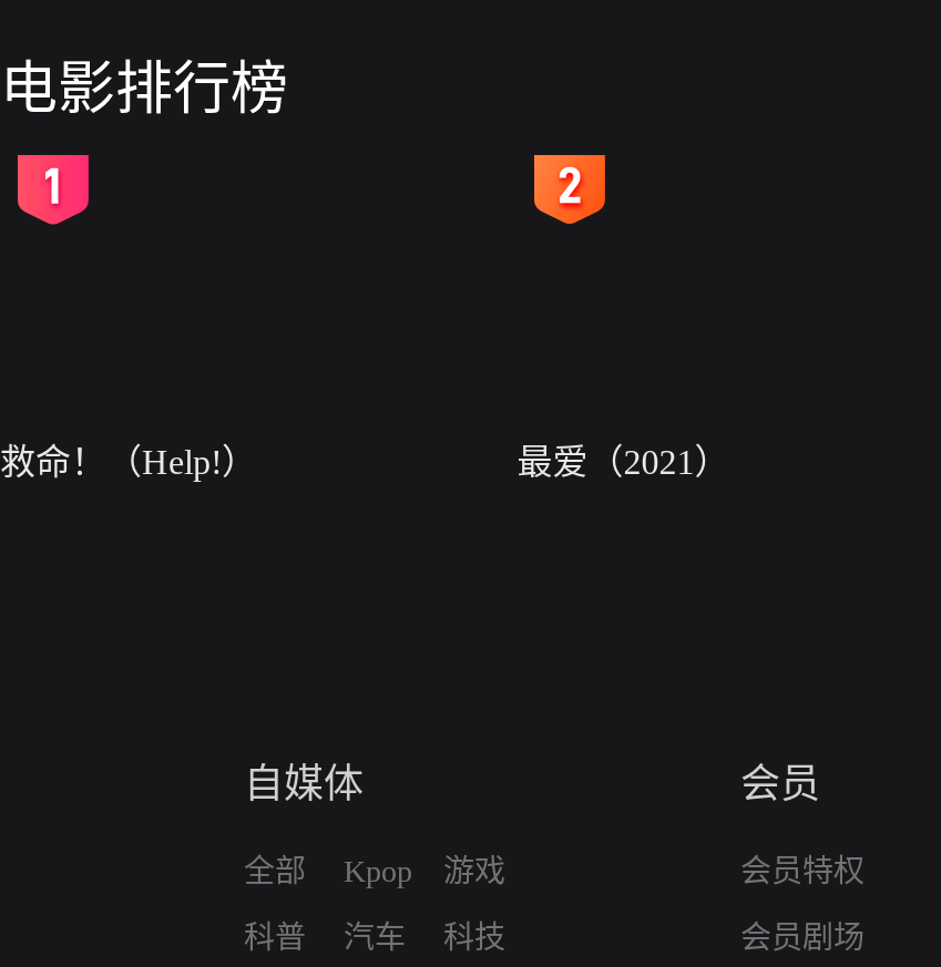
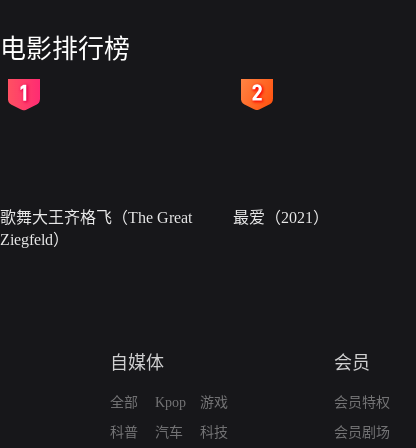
[0,443,257,481] 救命！（Help!） -> [0,209,192,248] 歌舞大王齐格飞（The Great | Ziegfeld）

